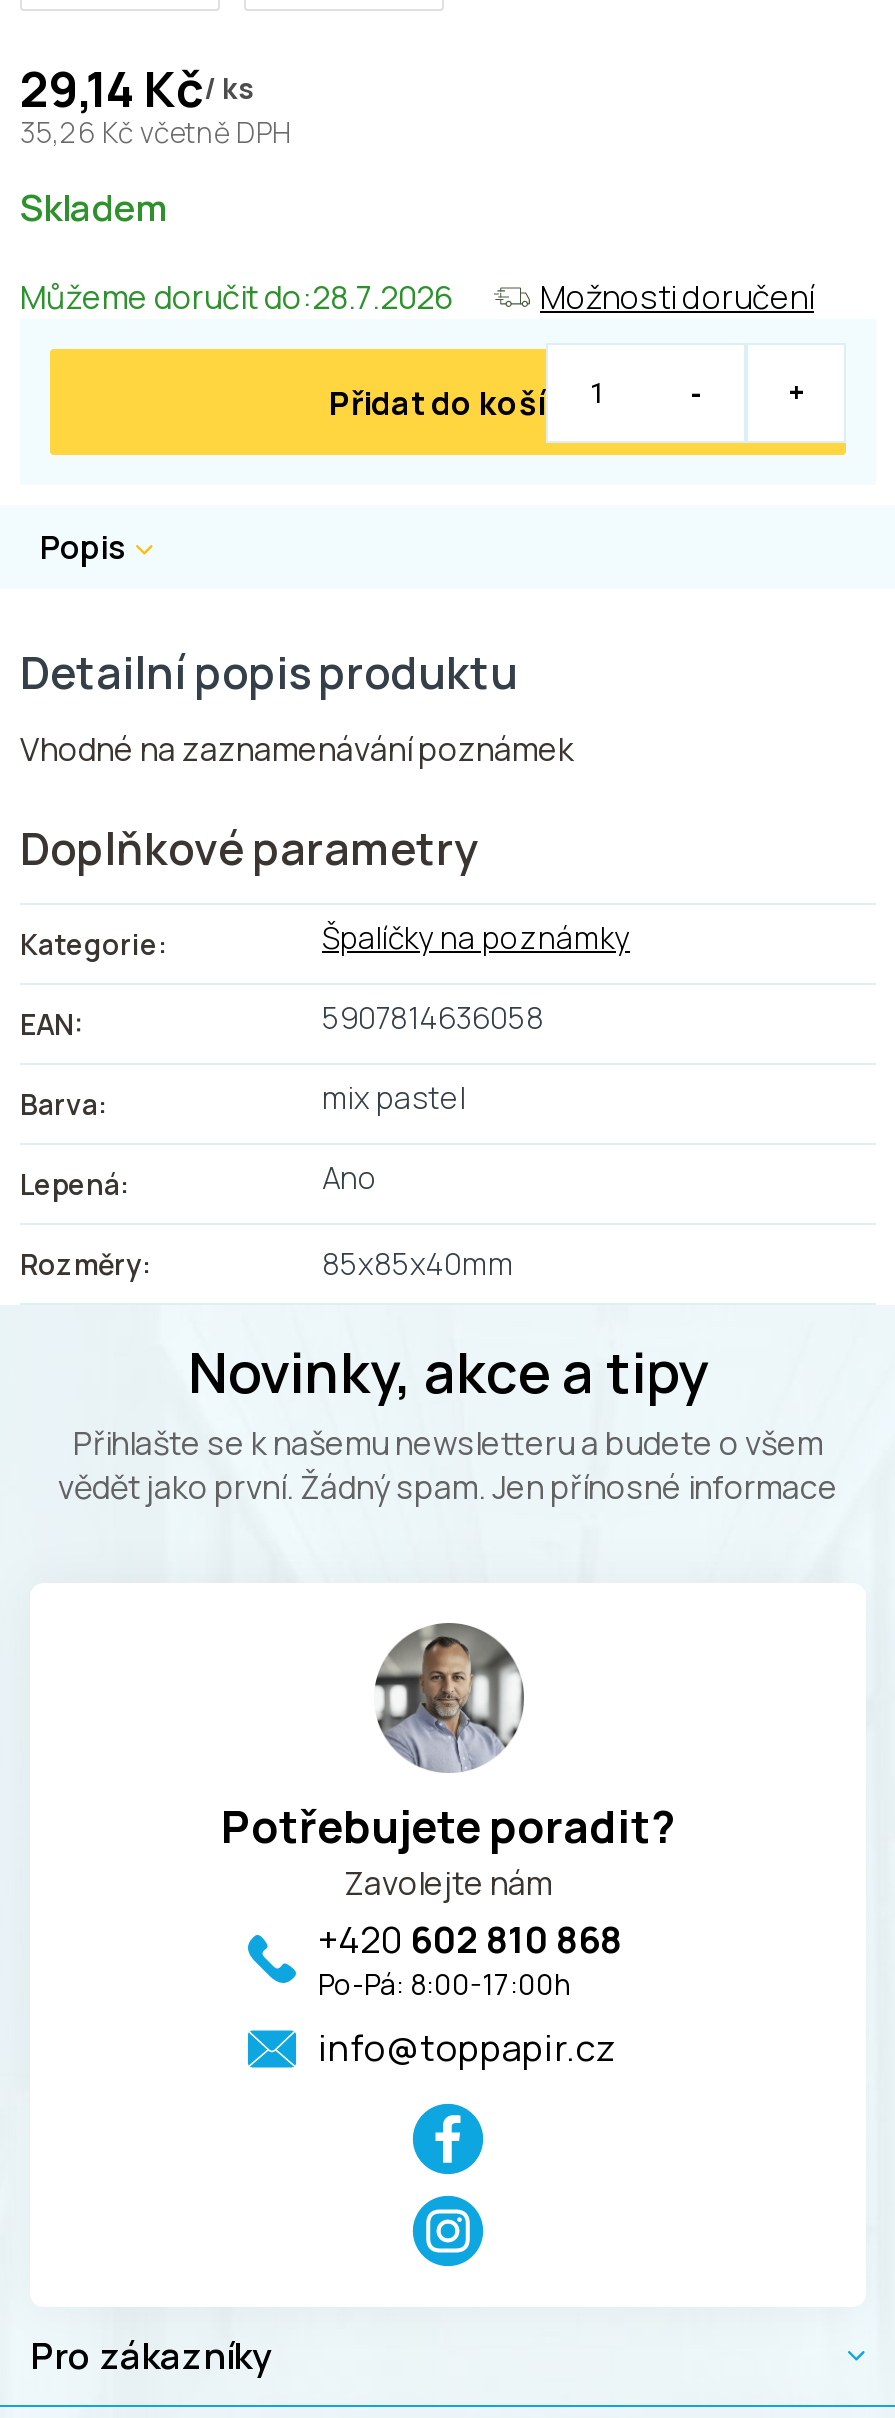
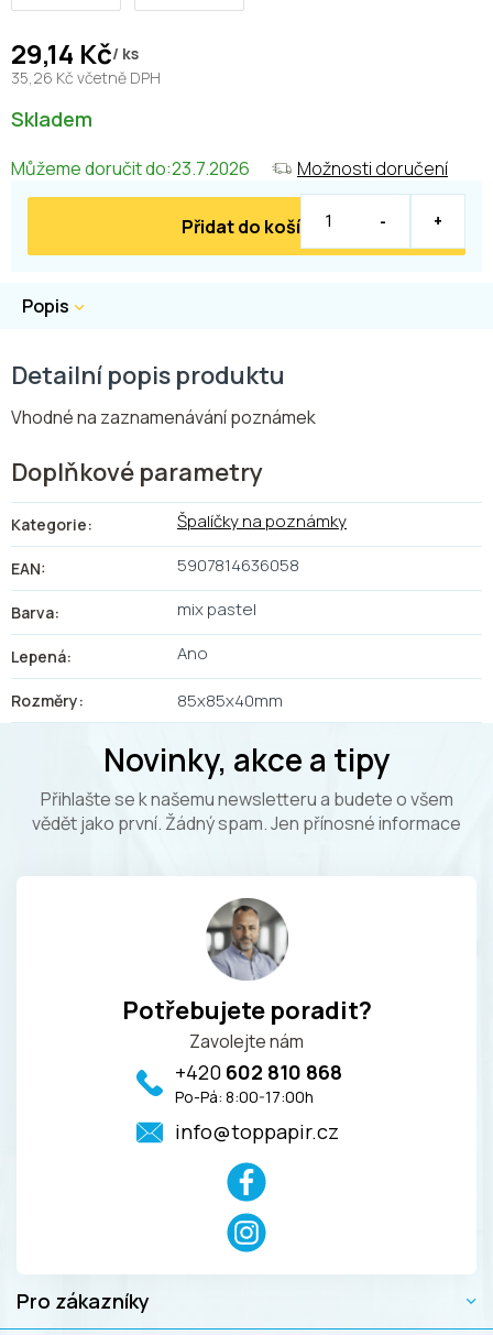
[20,275,454,319] Můžeme doručit do:28.7.2026 -> [11,156,250,180] Můžeme doručit do:23.7.2026

